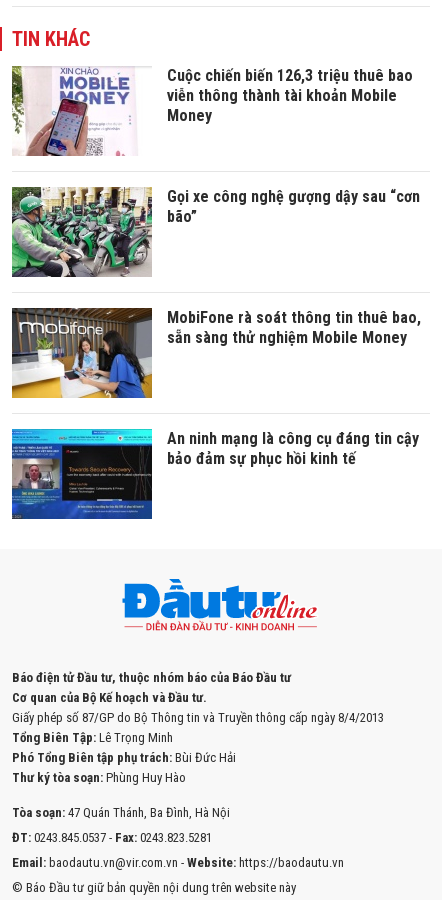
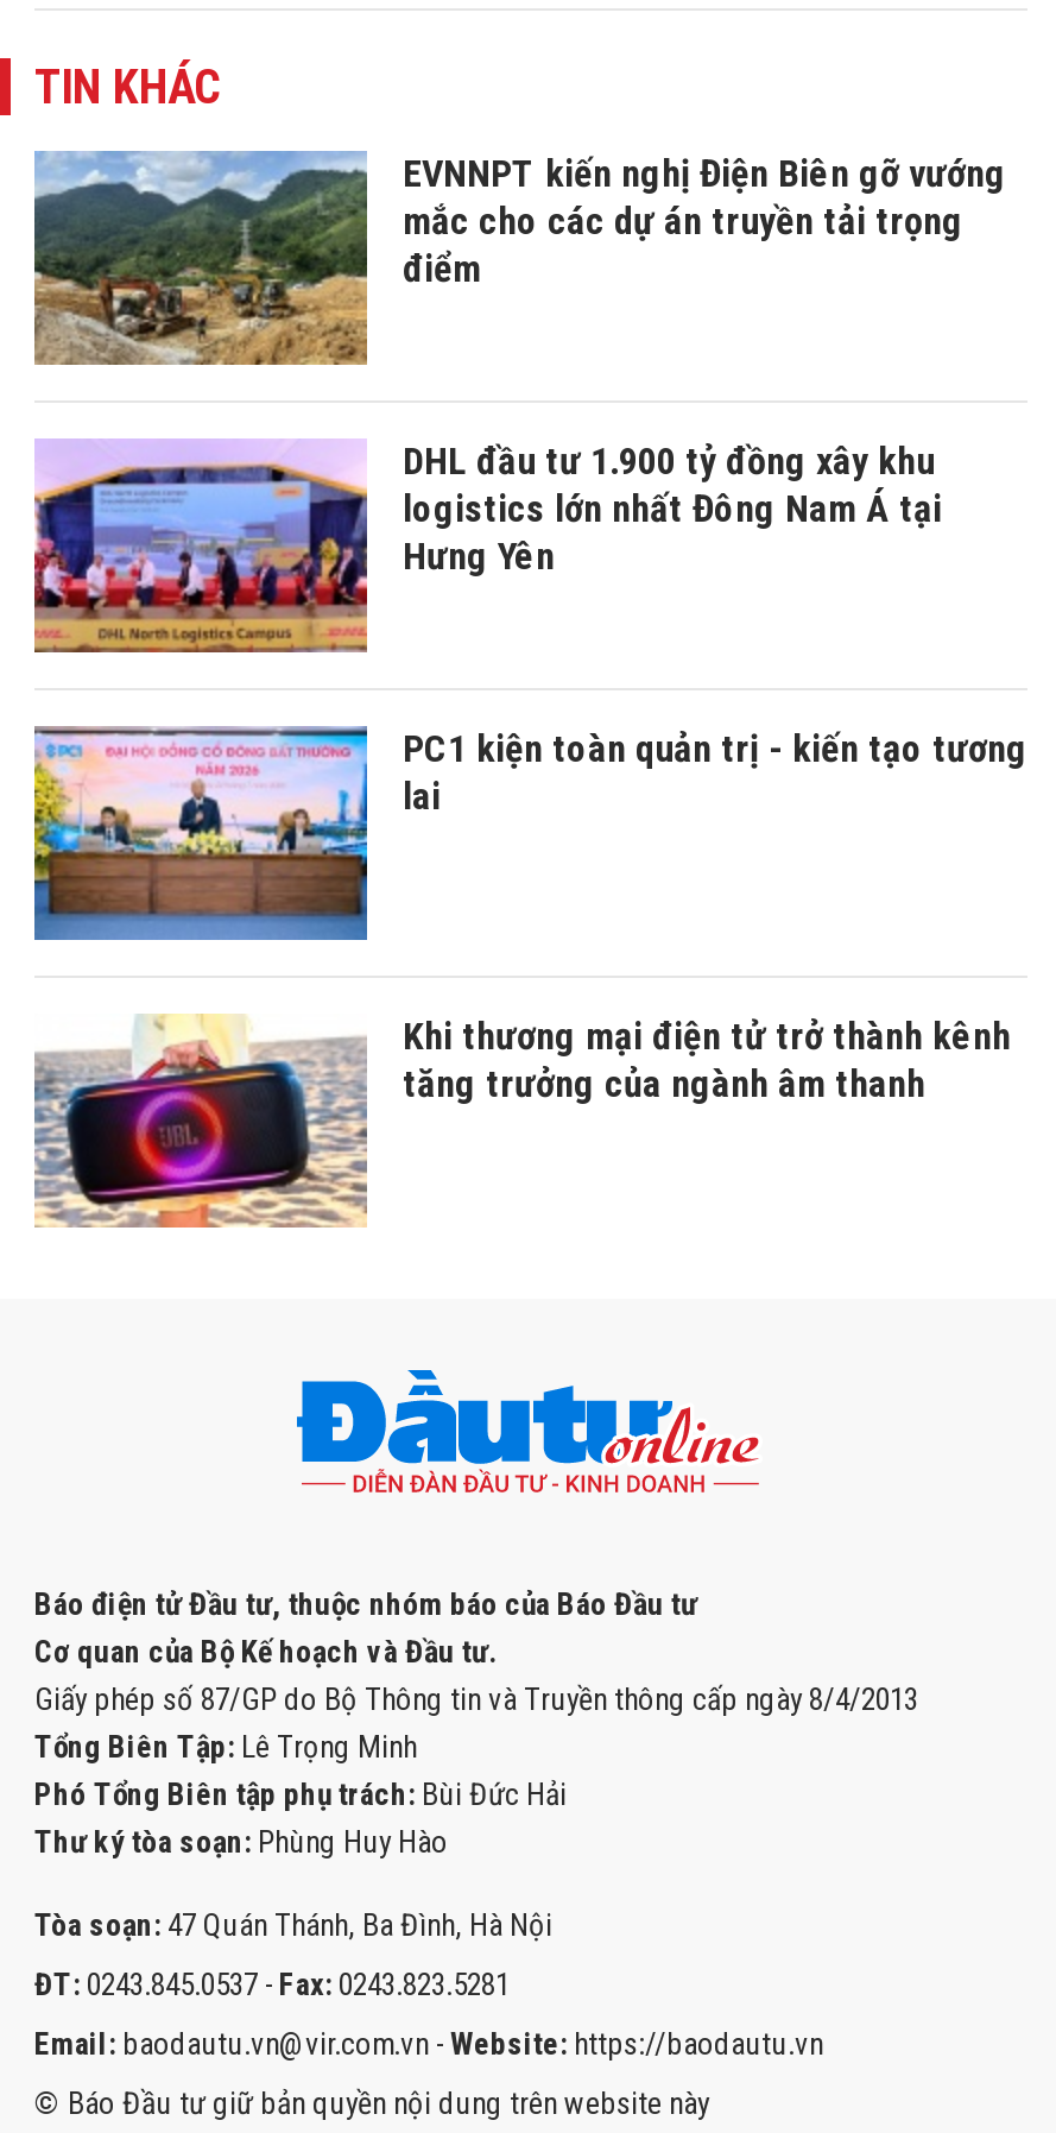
[11,65,413,157] [image] | Cuộc chiến biến 126,3 triệu thuê bao | viễn thông thành tài khoản Mobile | Money -> [32,151,1006,367] [image] | EVNNPT kiến nghị Điện Biên gỡ vướng | mắc cho các dự án truyền tải trọng | điểm
[11,186,420,278] [image] | Gọi xe công nghệ gượng dậy sau “cơn | bão” -> [32,438,942,655] [image] | DHL đầu tư 1.900 tỷ đồng xây khu | logistics lớn nhất Đông Nam Á tại | Hưng Yên
[11,307,421,399] [image] | MobiFone rà soát thông tin thuê bao, | sẵn sàng thử nghiệm Mobile Money -> [32,726,1027,942] [image] | PC1 kiện toàn quản trị - kiến tạo tương | lai
[11,428,419,520] [image] | An ninh mạng là công cụ đáng tin cậy | bảo đảm sự phục hồi kinh tế -> [34,1014,1011,1230] [image] | Khi thương mại điện tử trở thành kênh | tăng trưởng của ngành âm thanh

